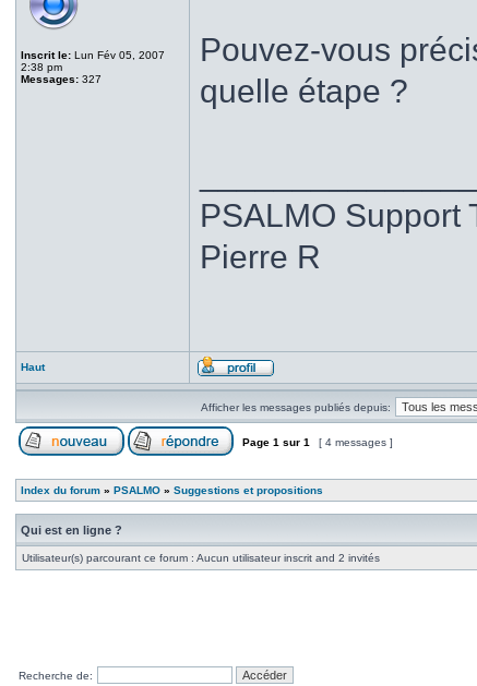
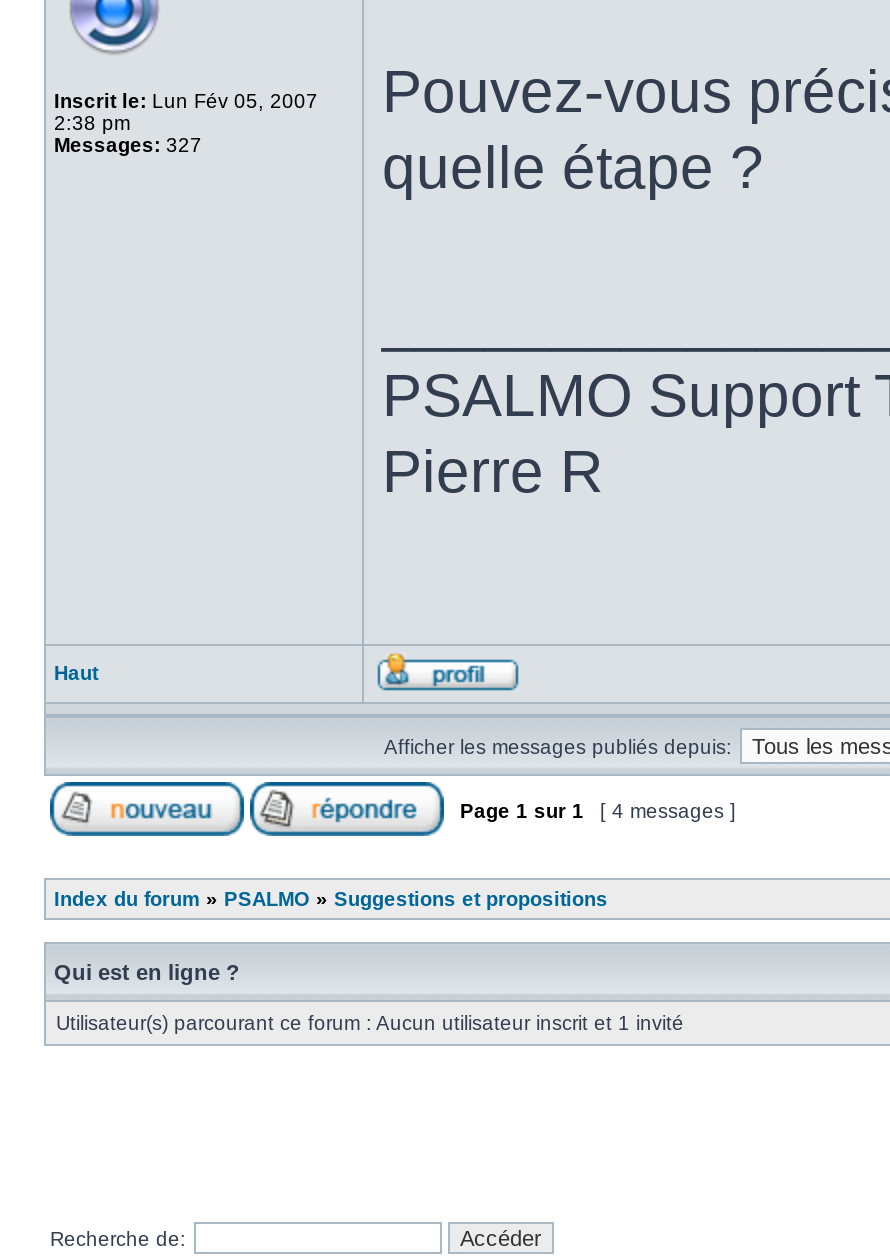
[22,552,380,564] Utilisateur(s) parcourant ce forum : Aucun utilisateur inscrit and 2 invités -> [56,1012,684,1034] Utilisateur(s) parcourant ce forum : Aucun utilisateur inscrit et 1 invité

